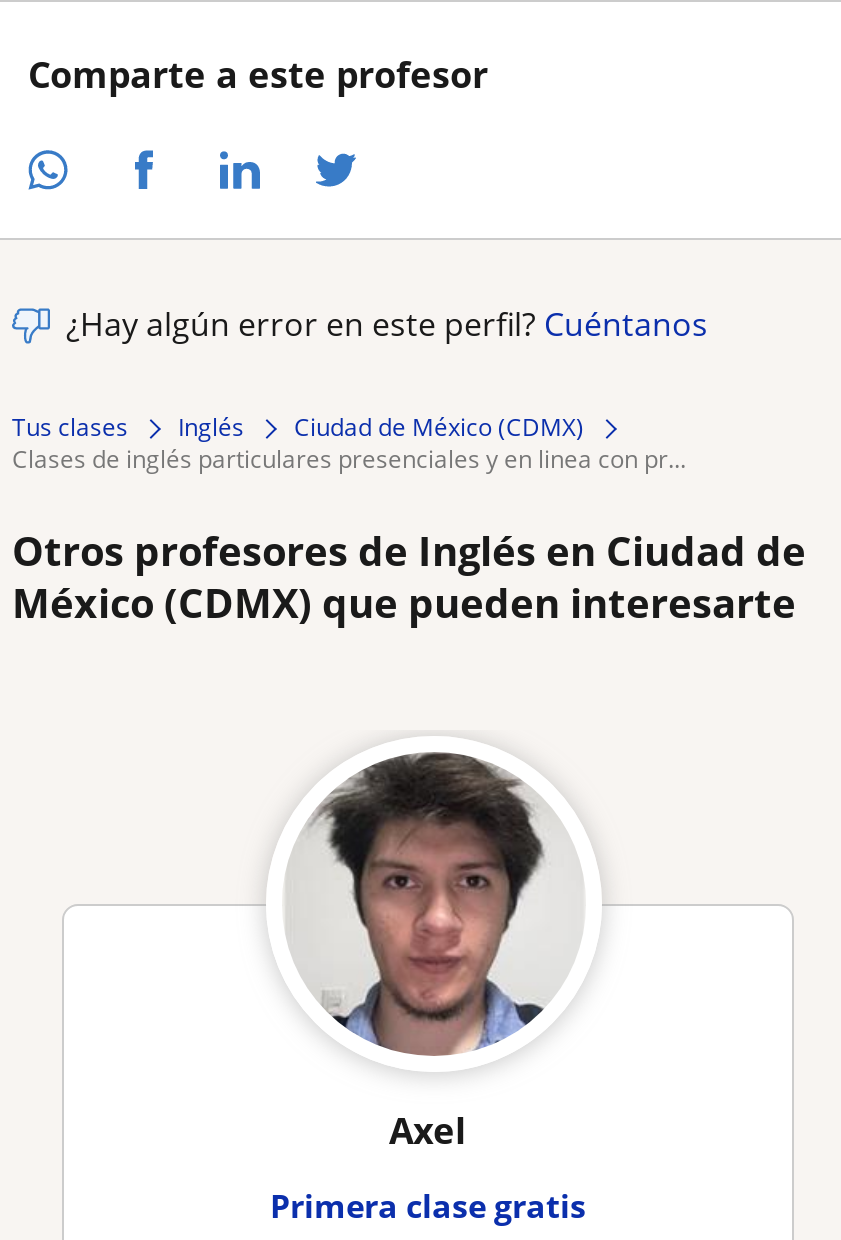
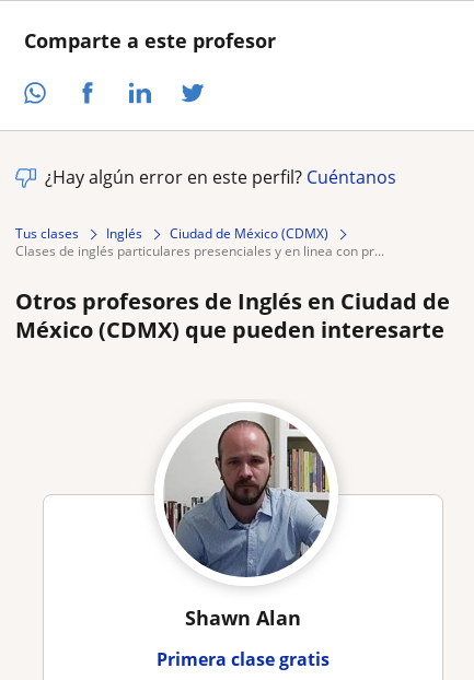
[284,752,584,1153] [image] | Axel -> [163,412,331,630] [image] | Shawn Alan

